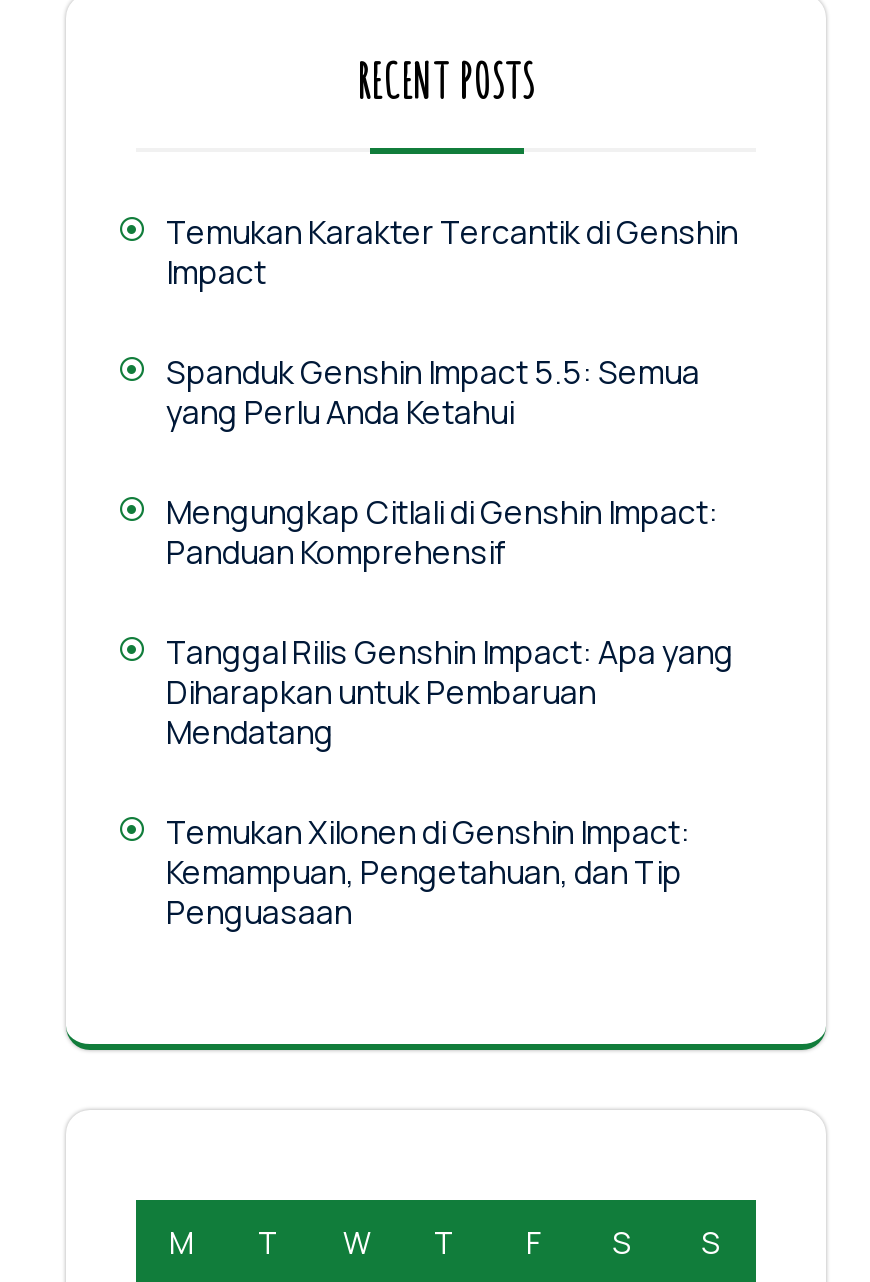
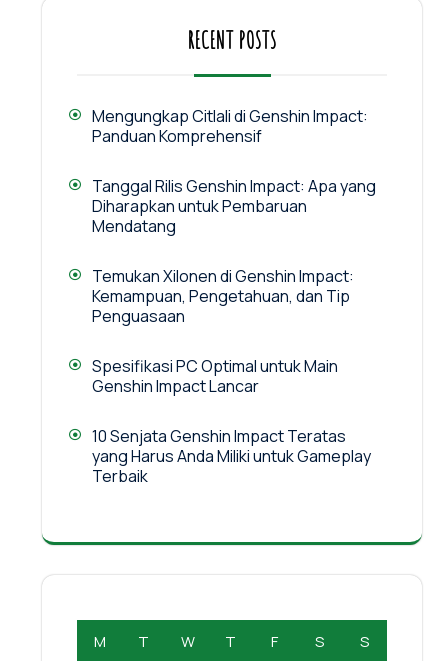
[166,209,738,433] Temukan Karakter Tercantik di Genshin | Impact | Spanduk Genshin Impact 5.5: Semua | yang Perlu Anda Ketahui -> none
moved [166,489,734,933] -> [92,105,376,327]: Mengungkap Citlali di Genshin Impact: | Panduan Komprehensif | Tanggal Rilis Genshin Impact: Apa yang | Diharapkan untuk Pembaruan | Mendatang | Temukan Xilonen di Genshin Impact: | Kemampuan, Pengetahuan, dan Tip | Penguasaan
none -> [92,355,371,487] Spesifikasi PC Optimal untuk Main | Genshin Impact Lancar | 10 Senjata Genshin Impact Teratas | yang Harus Anda Miliki untuk Gameplay | Terbaik

